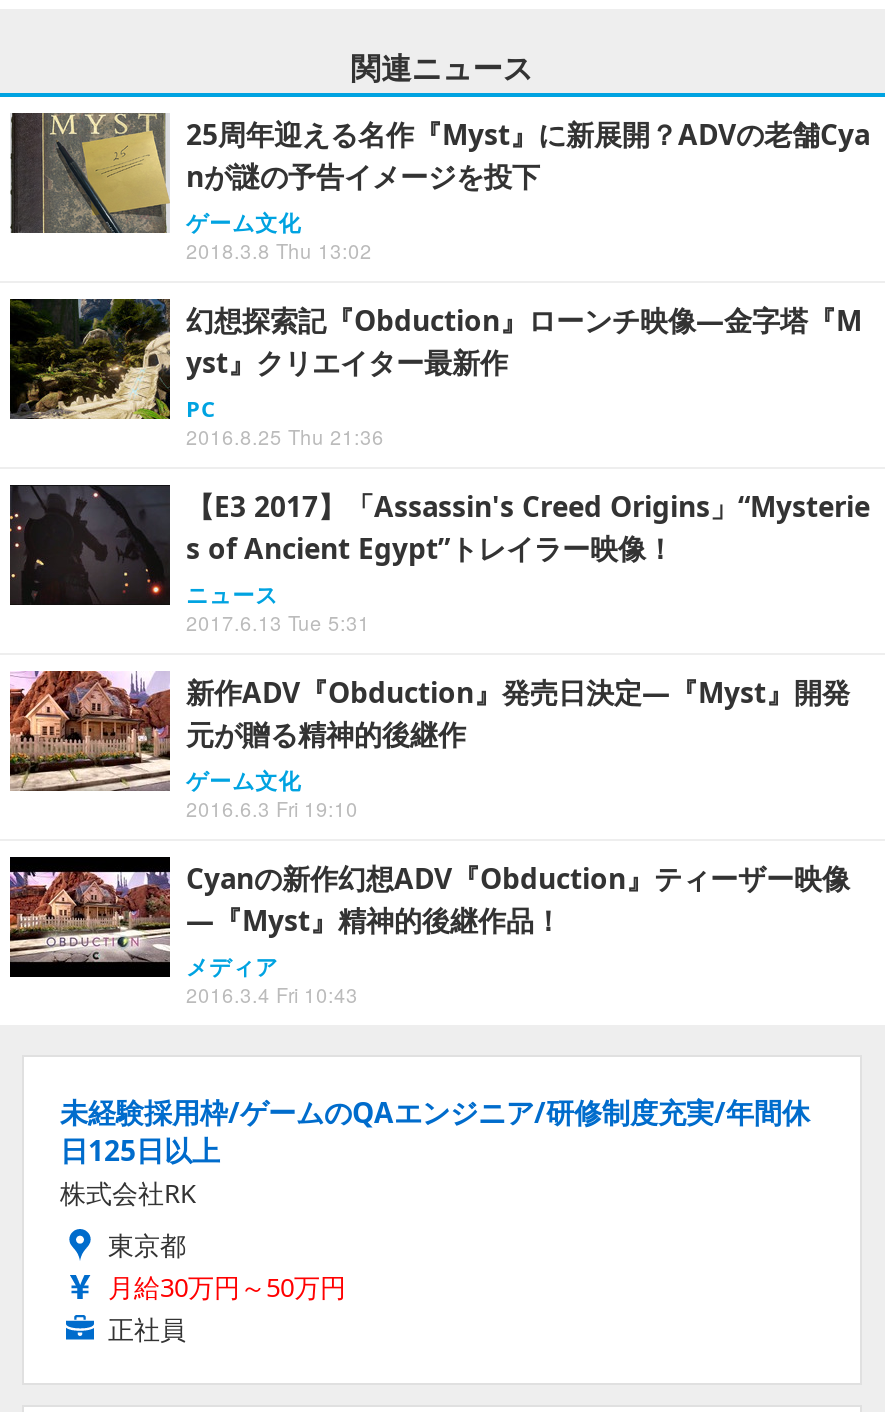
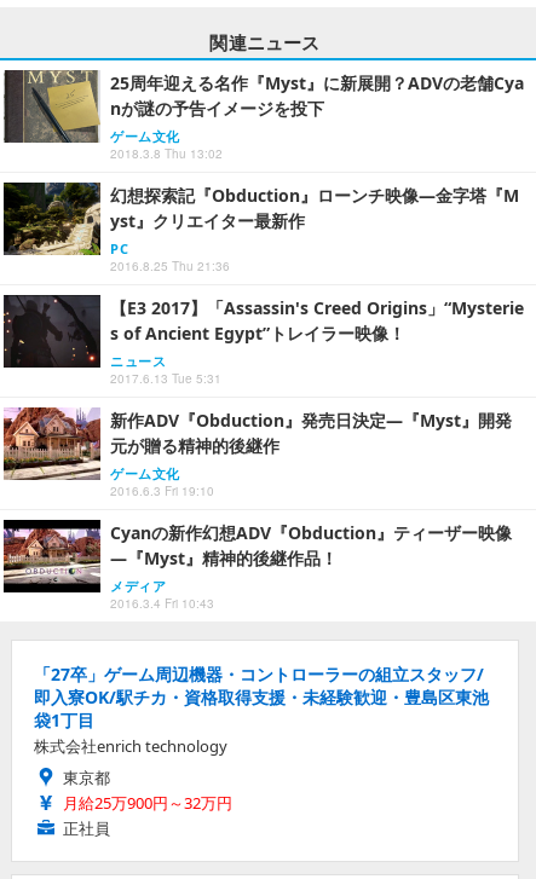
[60,1093,810,1211] 未経験採用枠/ゲームのQAエンジニア/研修制度充実/年間休 | 日125日以上 | 株式会社RK -> [34,663,489,757] 「27卒」ゲーム周辺機器・コントローラーの組立スタッフ/ | 即入寮OK/駅チカ・資格取得支援・未経験歓迎・豊島区東池 | 袋1丁目 | 株式会社enrich technology
[108,1269,346,1305] 月給30万円～50万円 -> [63,792,232,814] 月給25万900円～32万円

